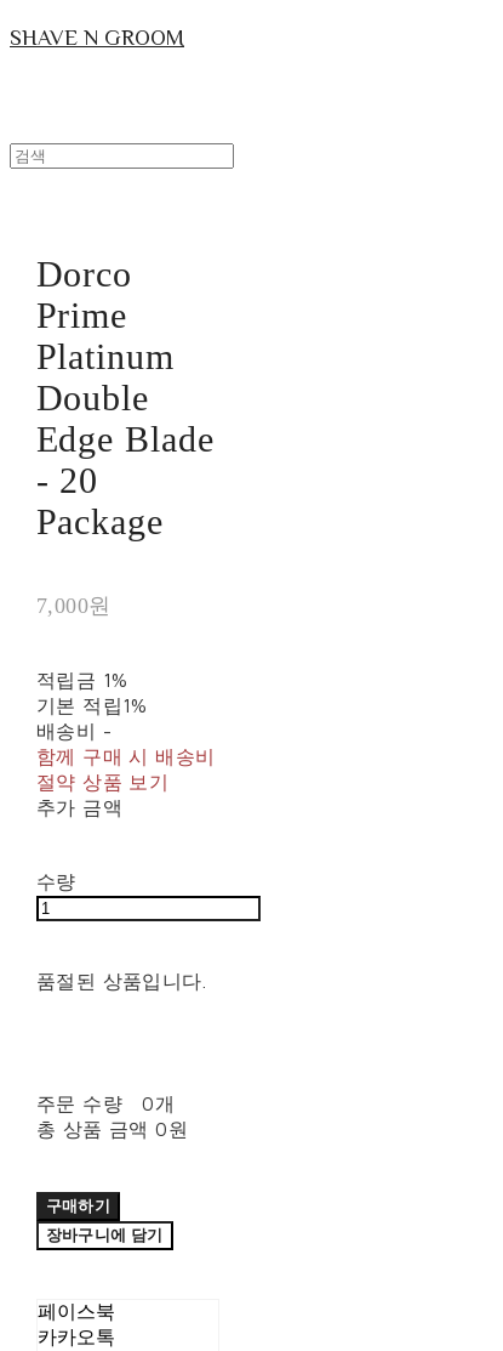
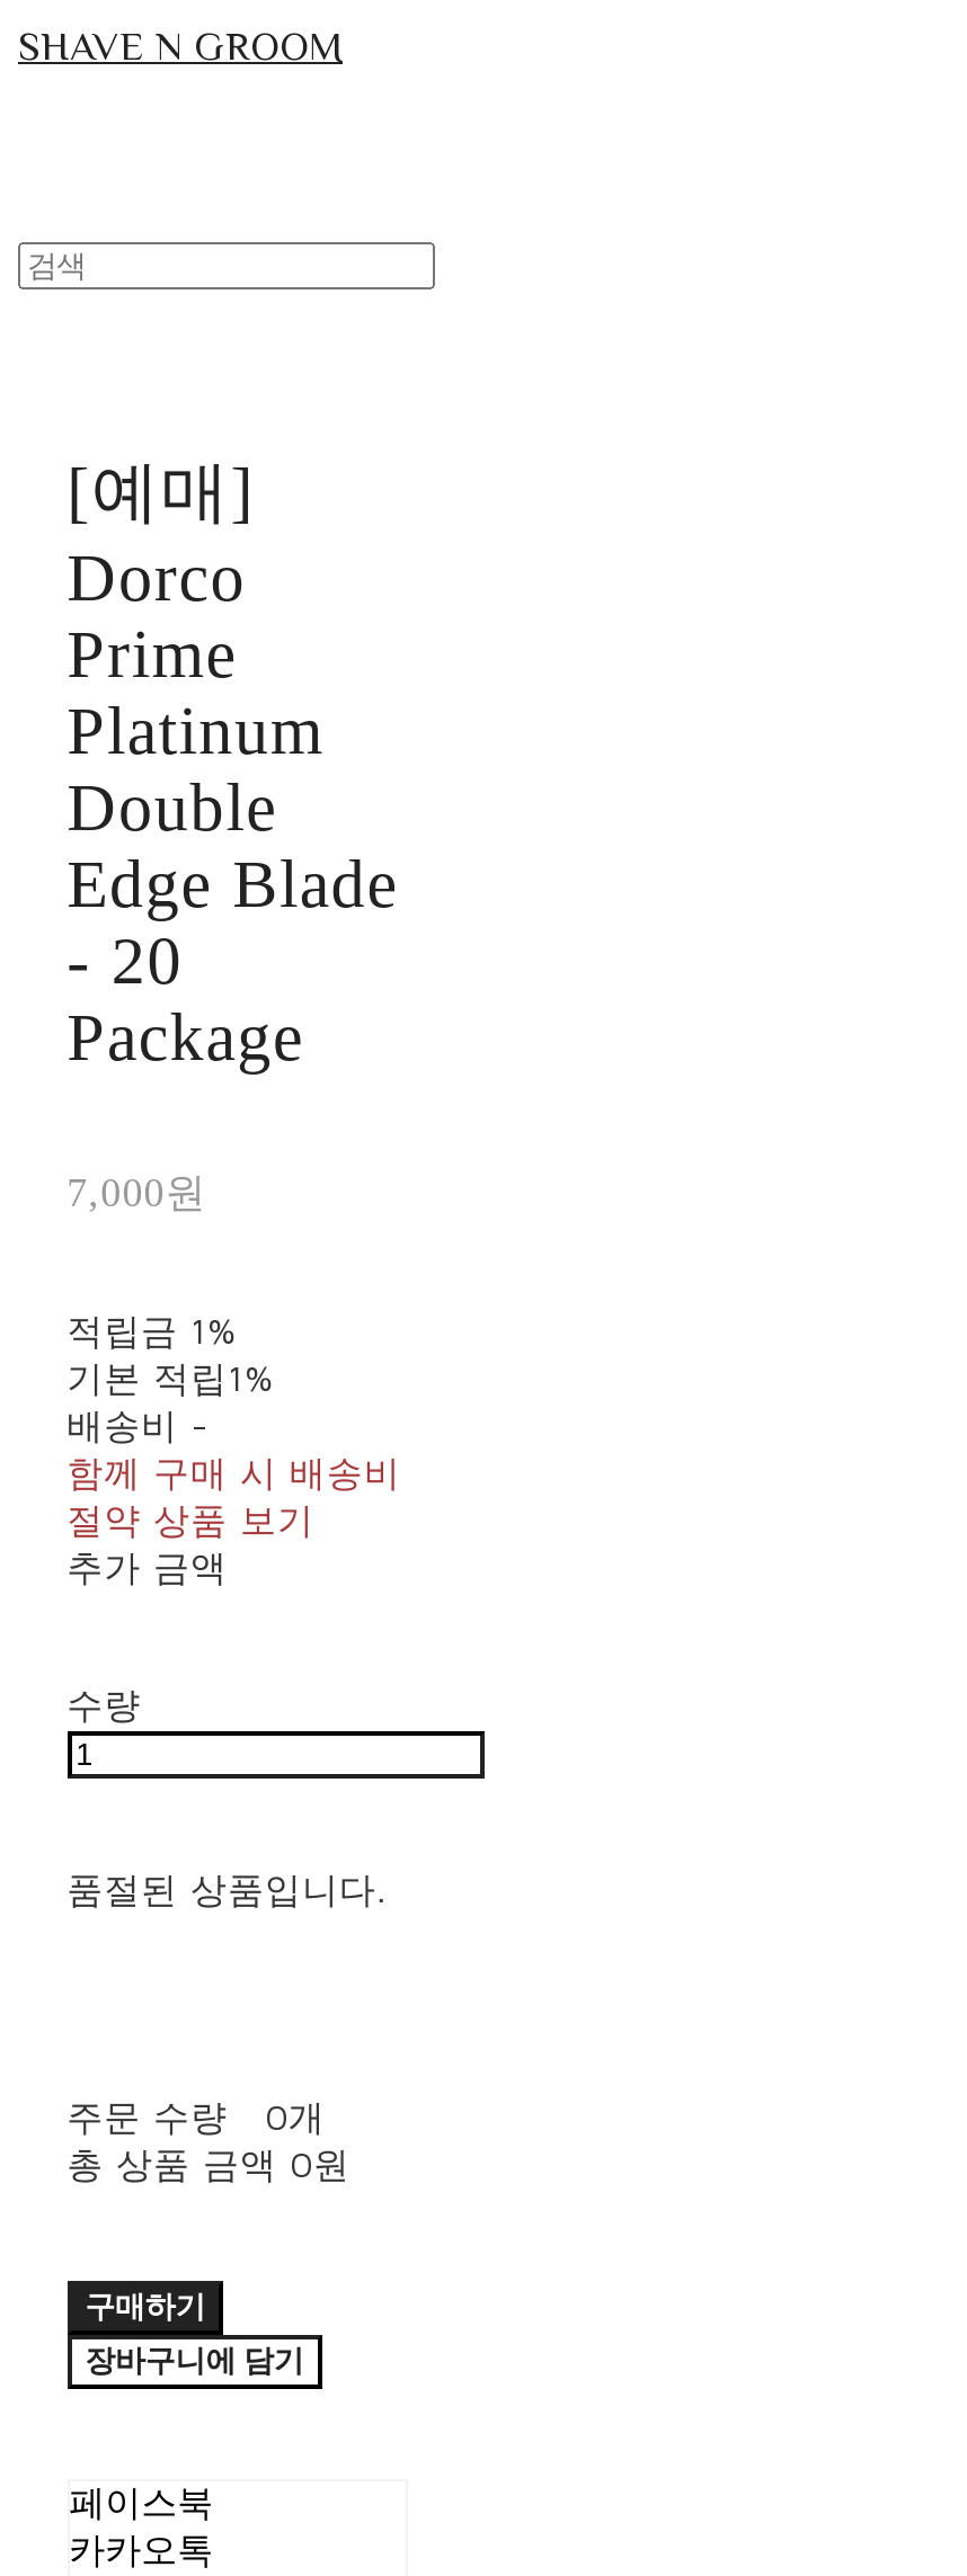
none -> [67,454,255,528] [예매]

